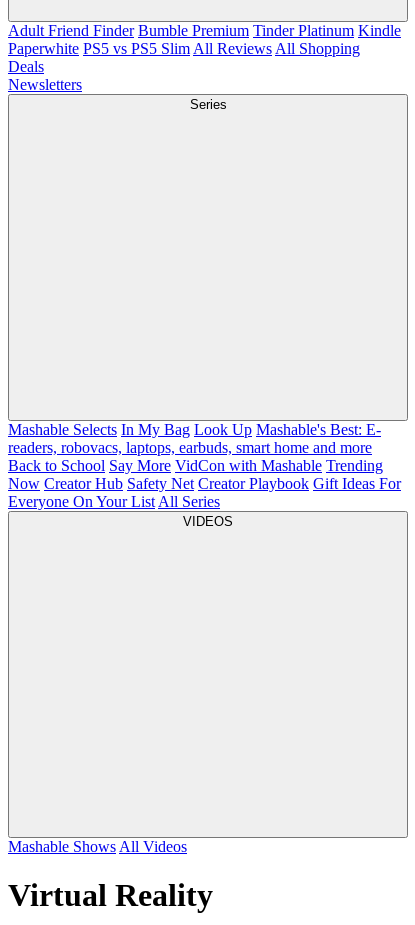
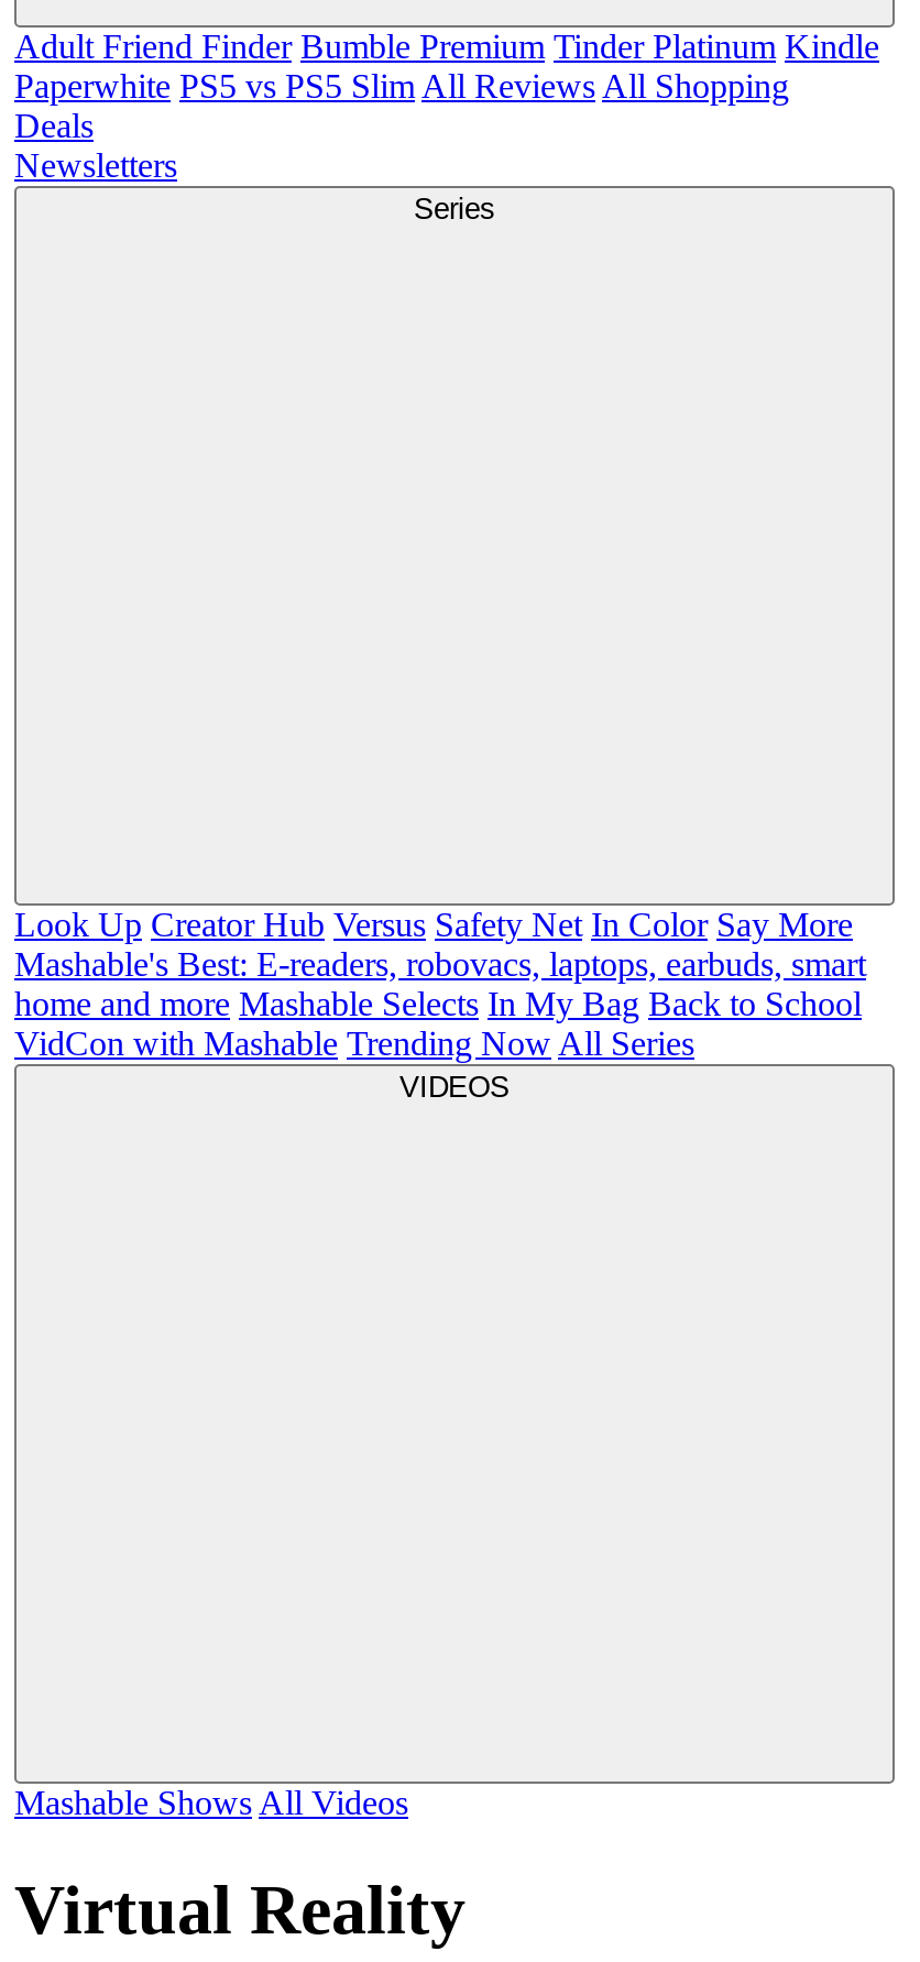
[8,421,401,510] Mashable Selects In My Bag Look Up Mashable's Best: E- | readers, robovacs, laptops, earbuds, smart home and more | Back to School Say More VidCon with Mashable Trending | Now Creator Hub Safety Net Creator Playbook Gift Ideas For | Everyone On Your List All Series -> [14,905,866,1061] Look Up Creator Hub Versus Safety Net In Color Say More | Mashable's Best: E-readers, robovacs, laptops, earbuds, smart | home and more Mashable Selects In My Bag Back to School | VidCon with Mashable Trending Now All Series

